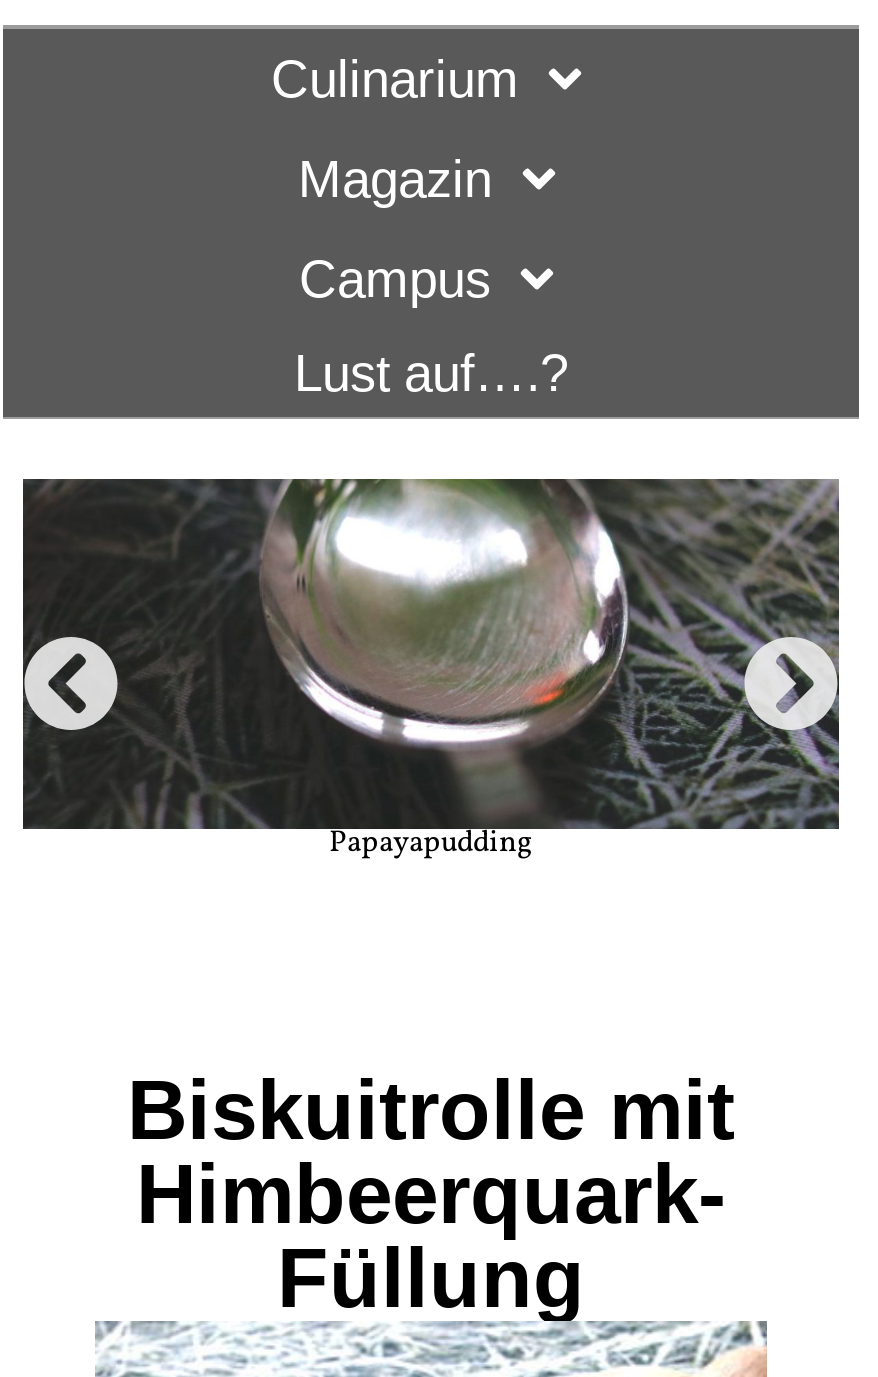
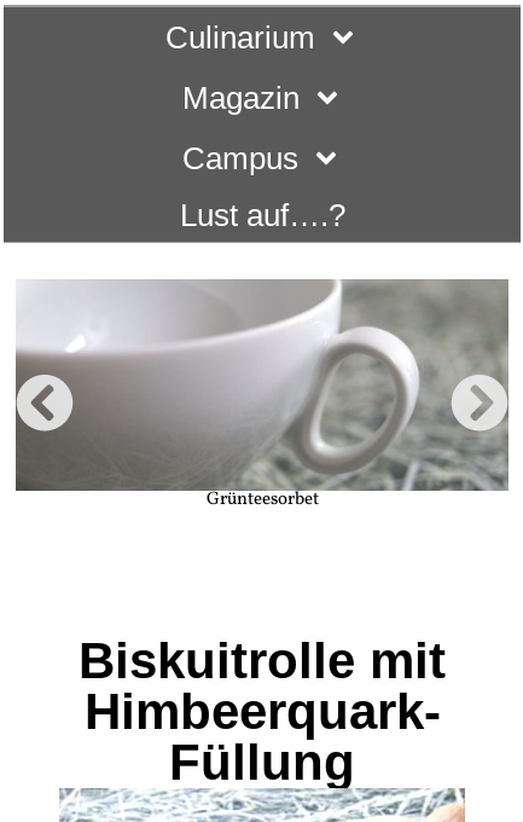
[21,477,839,865] [image] | Papayapudding -> [16,279,509,512] [image] | Grünteesorbet

